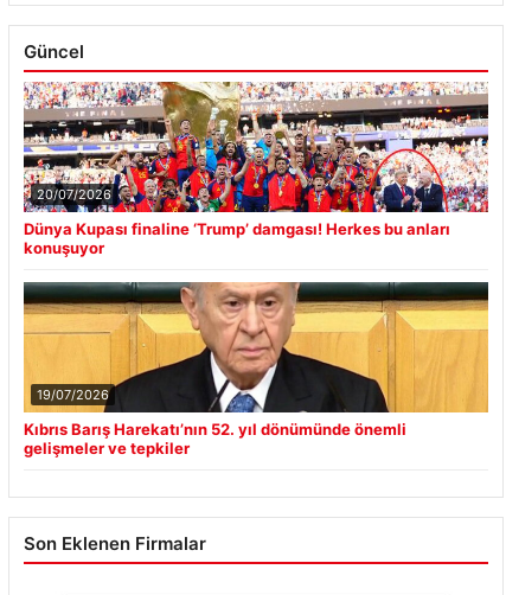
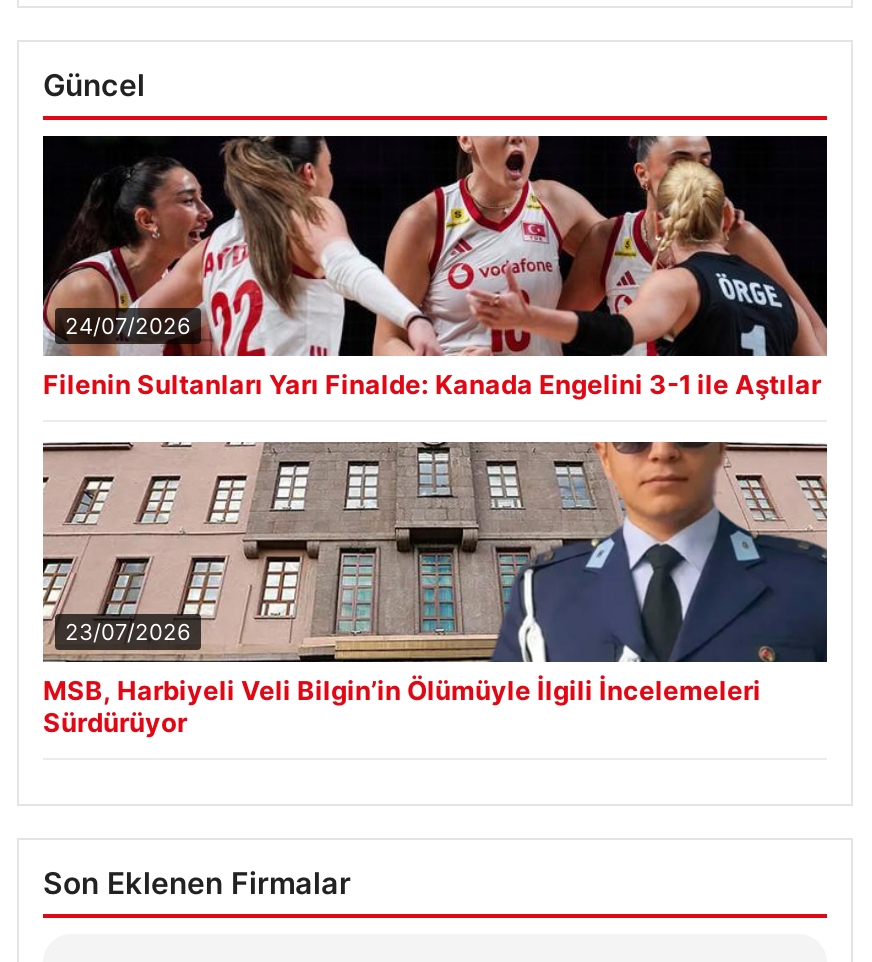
[23,81,489,210] [image] | 20/07/2026 -> [41,134,829,352] [image] | 24/07/2026
[24,219,450,257] Dünya Kupası finaline ‘Trump’ damgası! Herkes bu anları | konuşuyor -> [43,368,821,400] Filenin Sultanları Yarı Finalde: Kanada Engelini 3-1 ile Aştılar
[23,281,489,414] [image] | 19/07/2026 -> [41,440,829,664] [image] | 23/07/2026
[24,419,406,457] Kıbrıs Barış Harekatı’nın 52. yıl dönümünde önemli | gelişmeler ve tepkiler -> [43,674,761,738] MSB, Harbiyeli Veli Bilgin’in Ölümüyle İlgili İncelemeleri | Sürdürüyor

